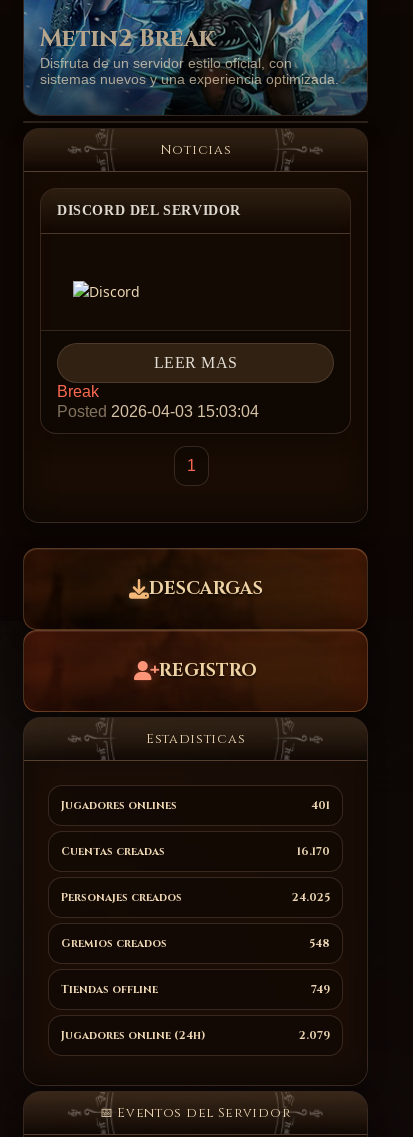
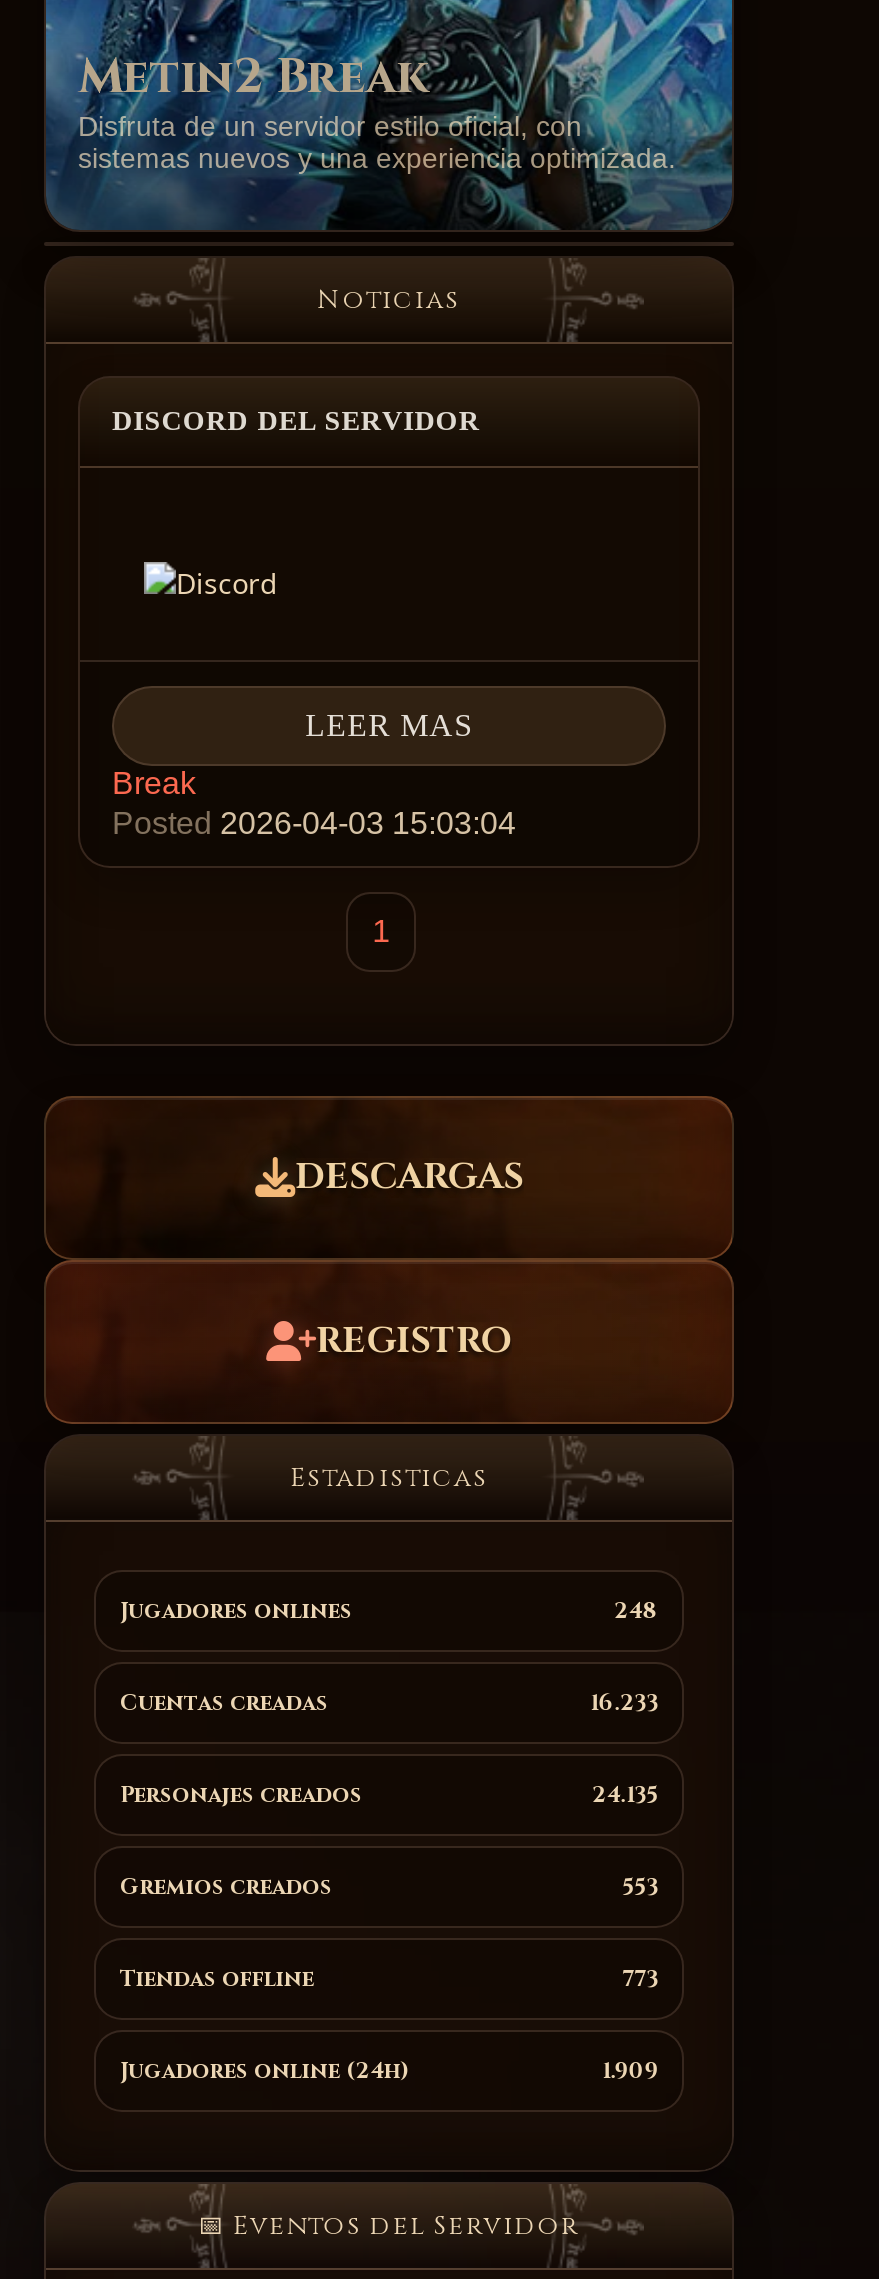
[311,797,330,812] 401 -> [614,1595,658,1625] 248
[297,843,330,858] 16.170 -> [590,1687,658,1717] 16.233
[292,889,330,904] 24.025 -> [592,1779,658,1809] 24.135
[309,935,330,950] 548 -> [622,1871,658,1901] 553
[311,981,330,996] 749 -> [622,1963,658,1993] 773
[299,1027,330,1042] 2.079 -> [602,2055,658,2085] 1.909

